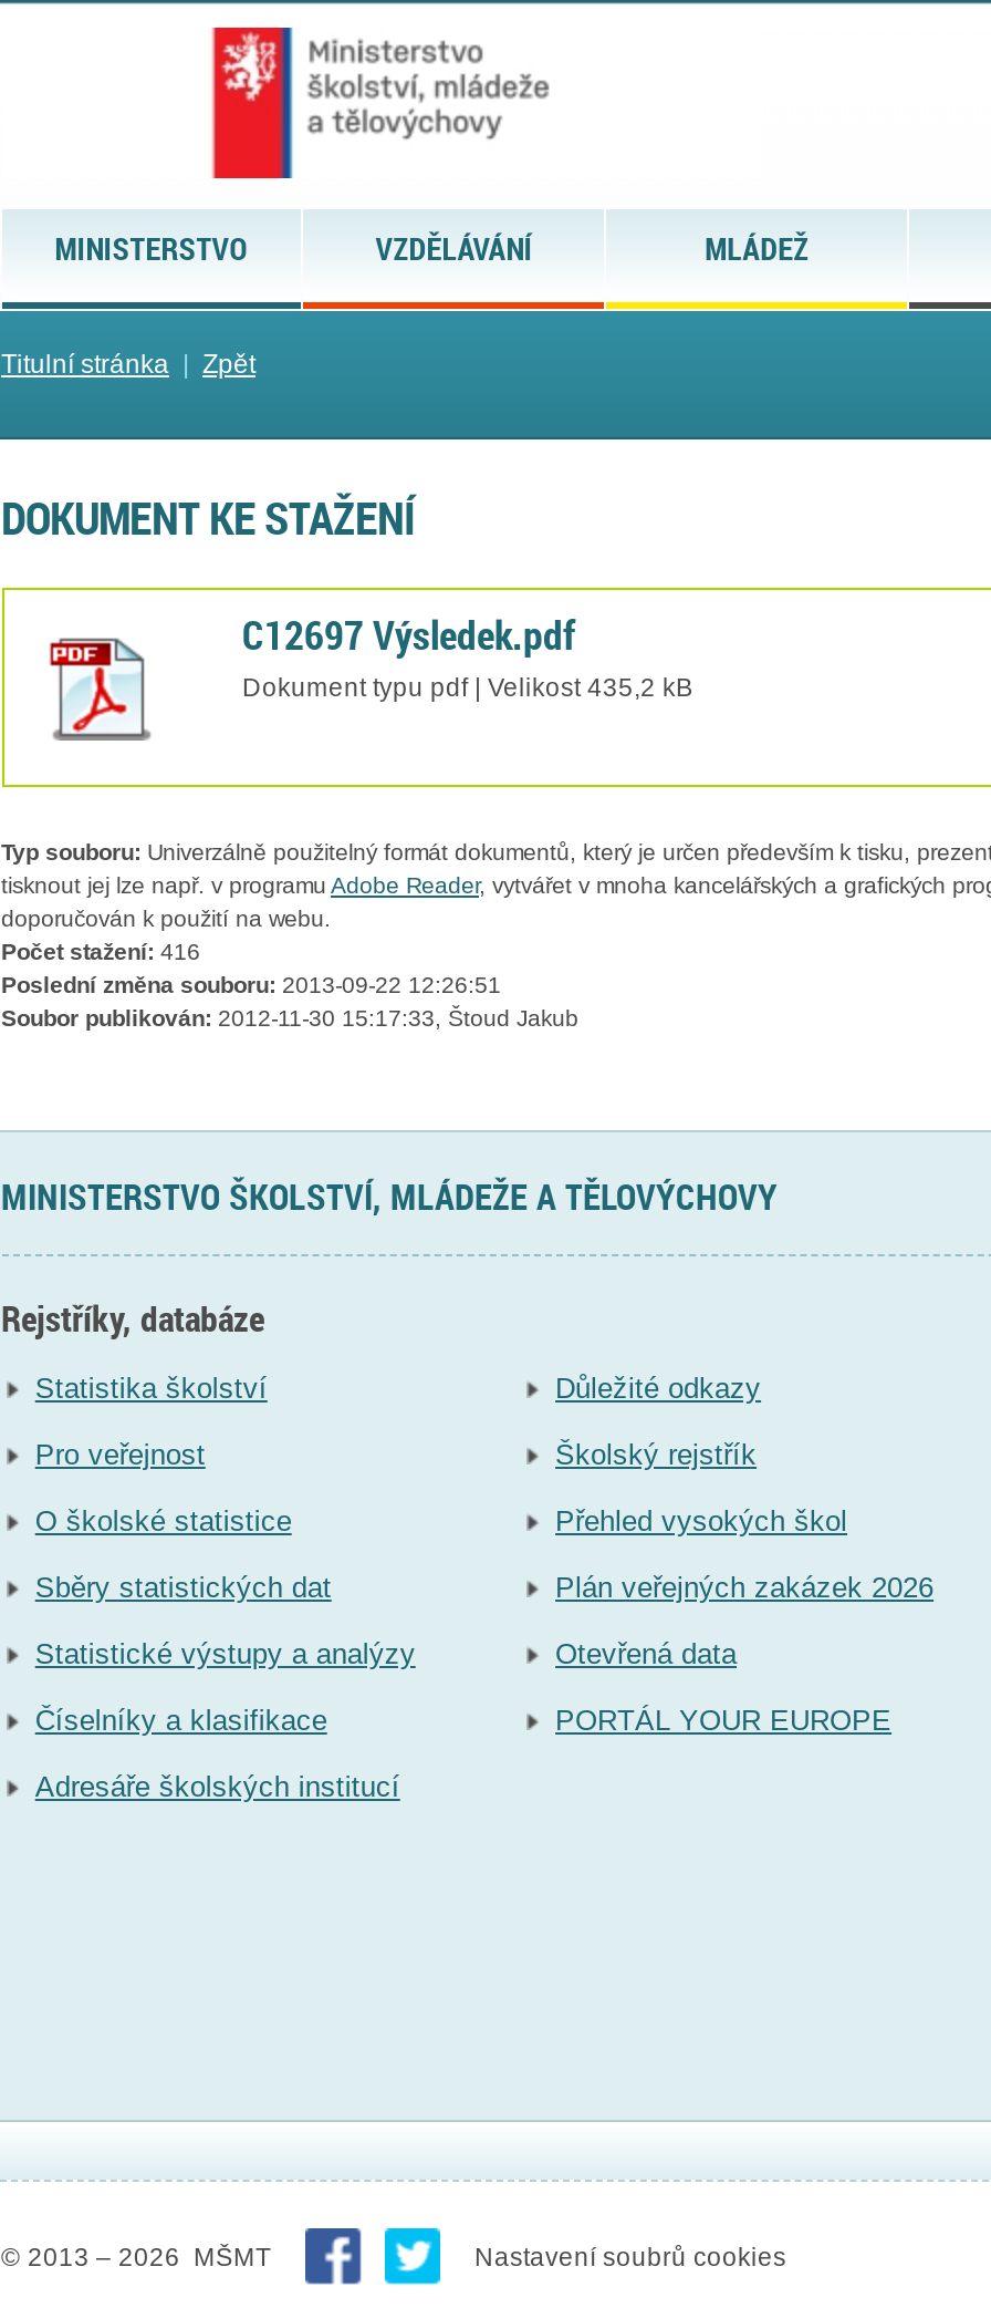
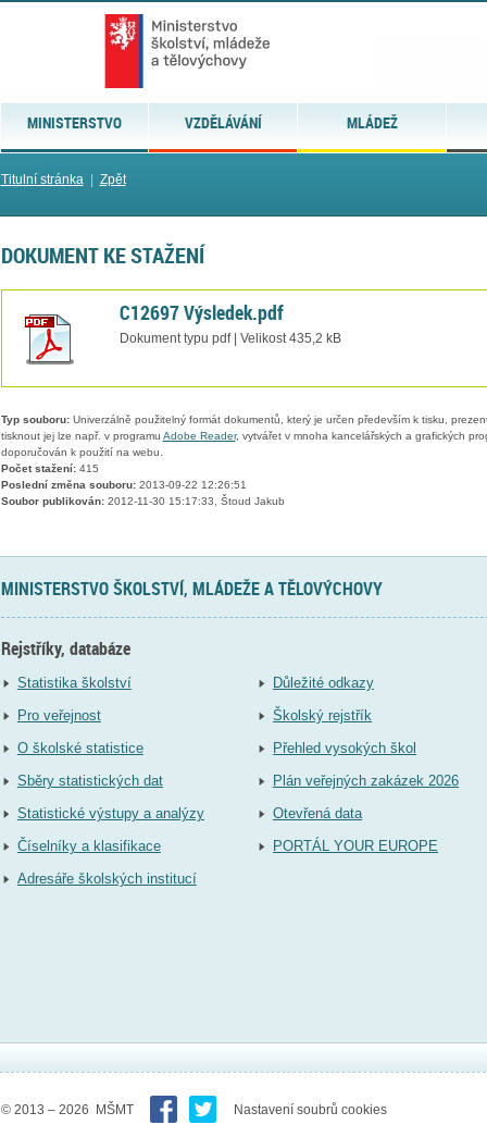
[1,941,200,965] Počet stažení: 416 -> [1,463,98,475] Počet stažení: 415

